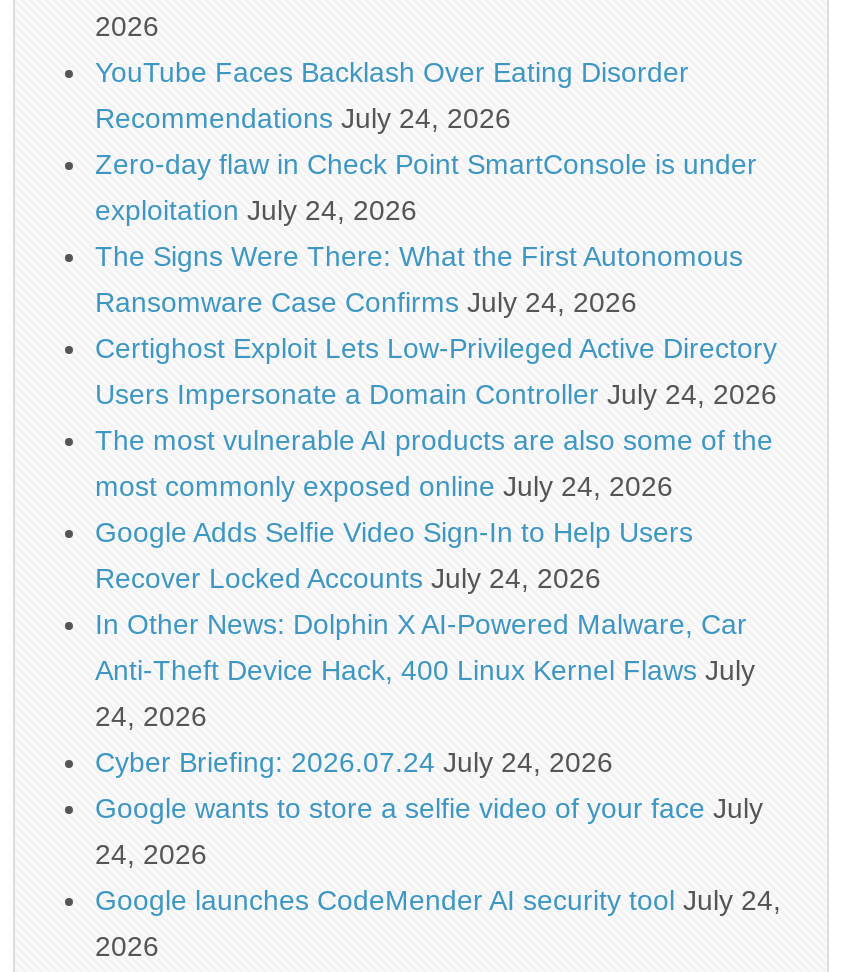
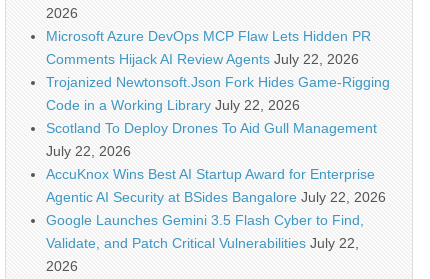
[95,57,781,917] YouTube Faces Backlash Over Eating Disorder | Recommendations July 24, 2026 | Zero-day flaw in Check Point SmartConsole is under | exploitation July 24, 2026 | The Signs Were There: What the First Autonomous | Ransomware Case Confirms July 24, 2026 | Certighost Exploit Lets Low-Privileged Active Directory | Users Impersonate a Domain Controller July 24, 2026 | The most vulnerable AI products are also some of the | most commonly exposed online July 24, 2026 | Google Adds Selfie Video Sign-In to Help Users | Recover Locked Accounts July 24, 2026 | In Other News: Dolphin X AI-Powered Malware, Car | Anti-Theft Device Hack, 400 Linux Kernel Flaws July | 24, 2026 | Cyber Briefing: 2026.07.24 July 24, 2026 | Google wants to store a selfie video of your face July | 24, 2026 | Google launches CodeMender AI security tool July 24, -> [46,28,390,251] Microsoft Azure DevOps MCP Flaw Lets Hidden PR | Comments Hijack AI Review Agents July 22, 2026 | Trojanized Newtonsoft.Json Fork Hides Game-Rigging | Code in a Working Library July 22, 2026 | Scotland To Deploy Drones To Aid Gull Management | July 22, 2026 | AccuKnox Wins Best AI Startup Award for Enterprise | Agentic AI Security at BSides Bangalore July 22, 2026 | Google Launches Gemini 3.5 Flash Cyber to Find, | Validate, and Patch Critical Vulnerabilities July 22,

